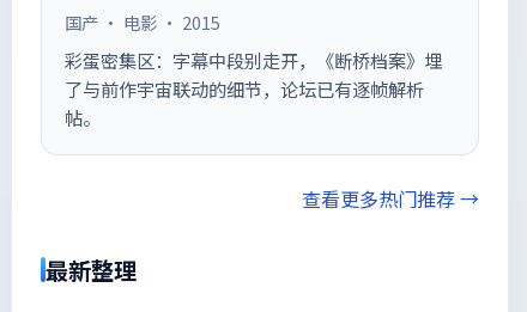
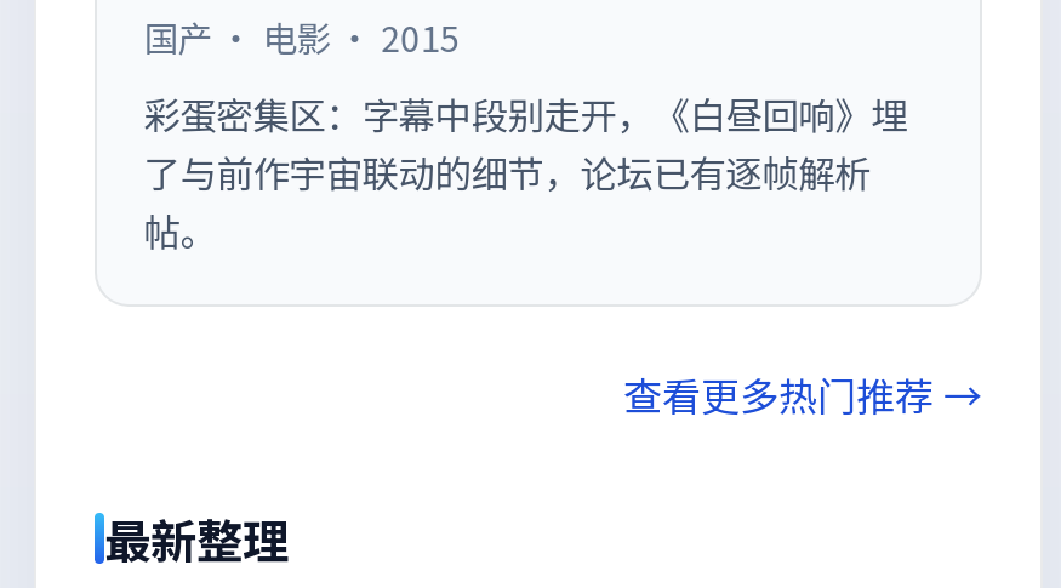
[65,47,442,73] 彩蛋密集区：字幕中段别走开，《断桥档案》埋 -> [144,87,907,140] 彩蛋密集区：字幕中段别走开，《白昼回响》埋

